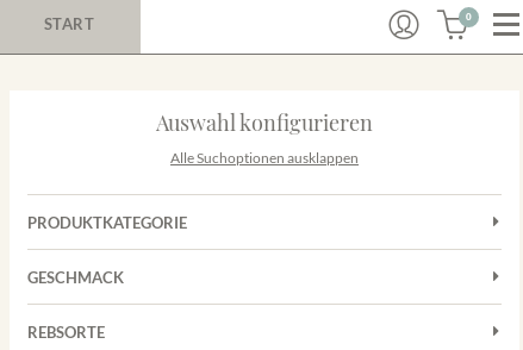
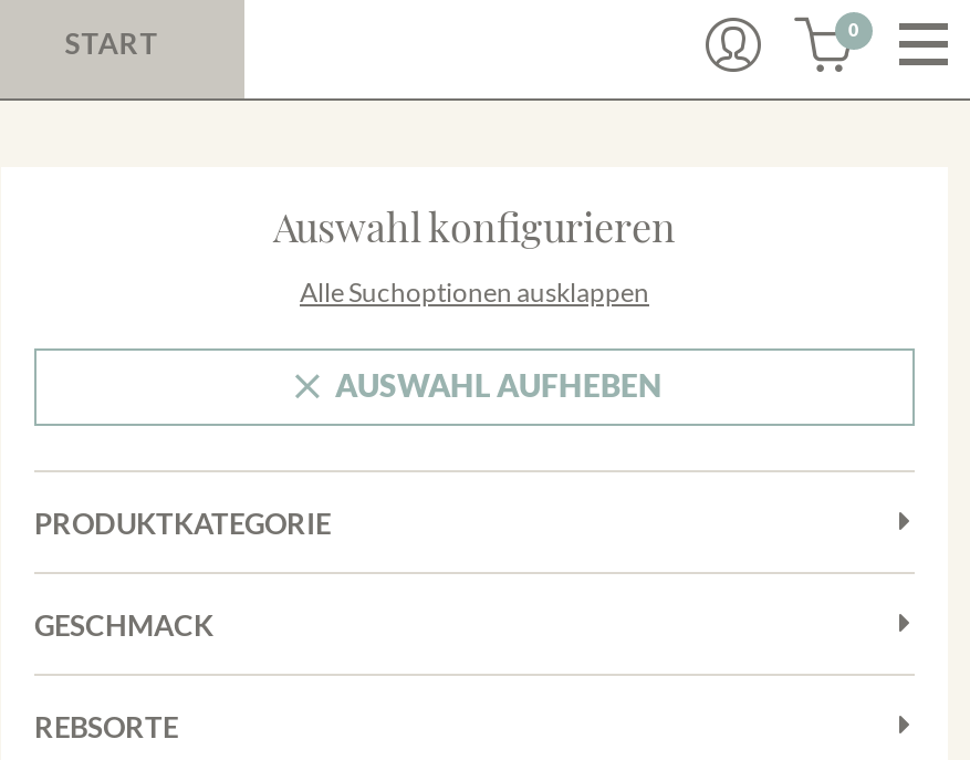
none -> [335,366,663,404] AUSWAHL AUFHEBEN

